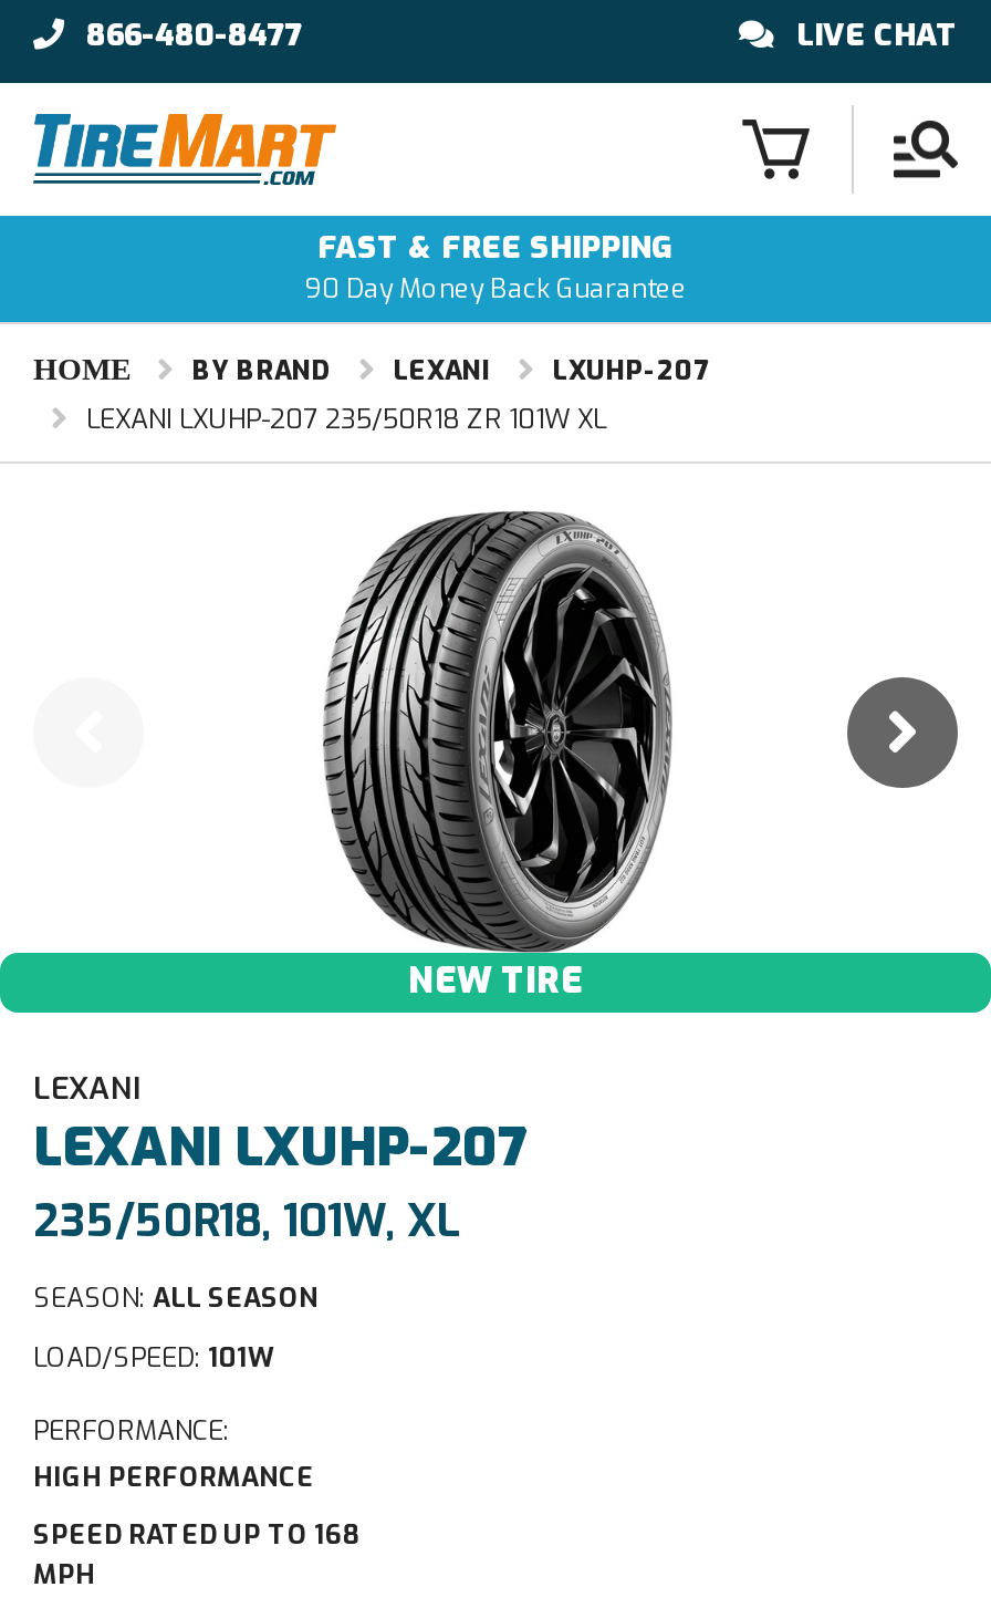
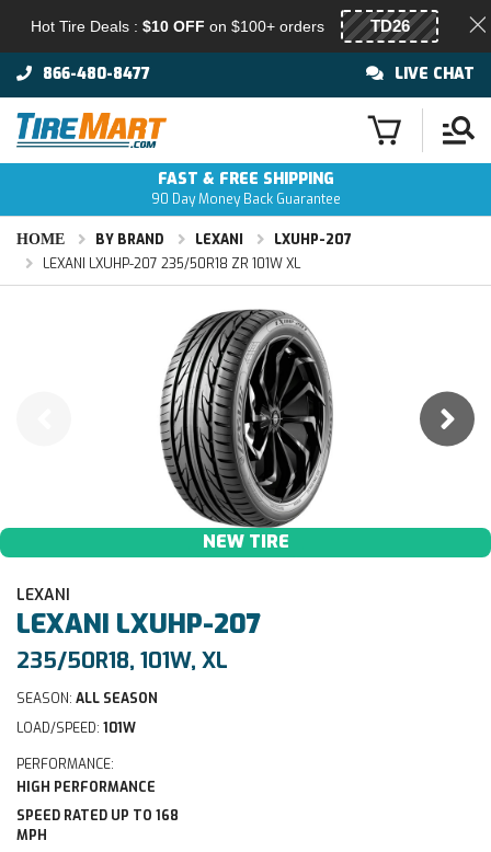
none -> [31,18,324,35] Hot Tire Deals : $10 OFF on $100+ orders

